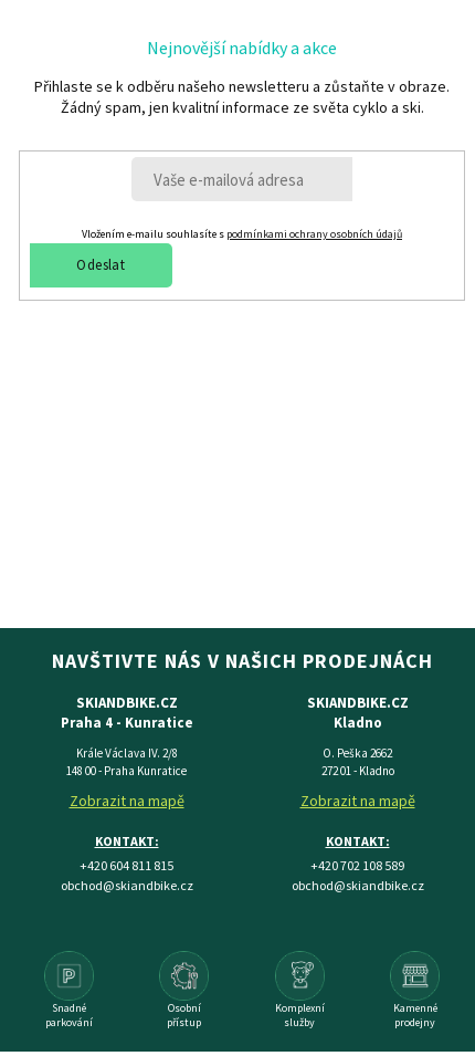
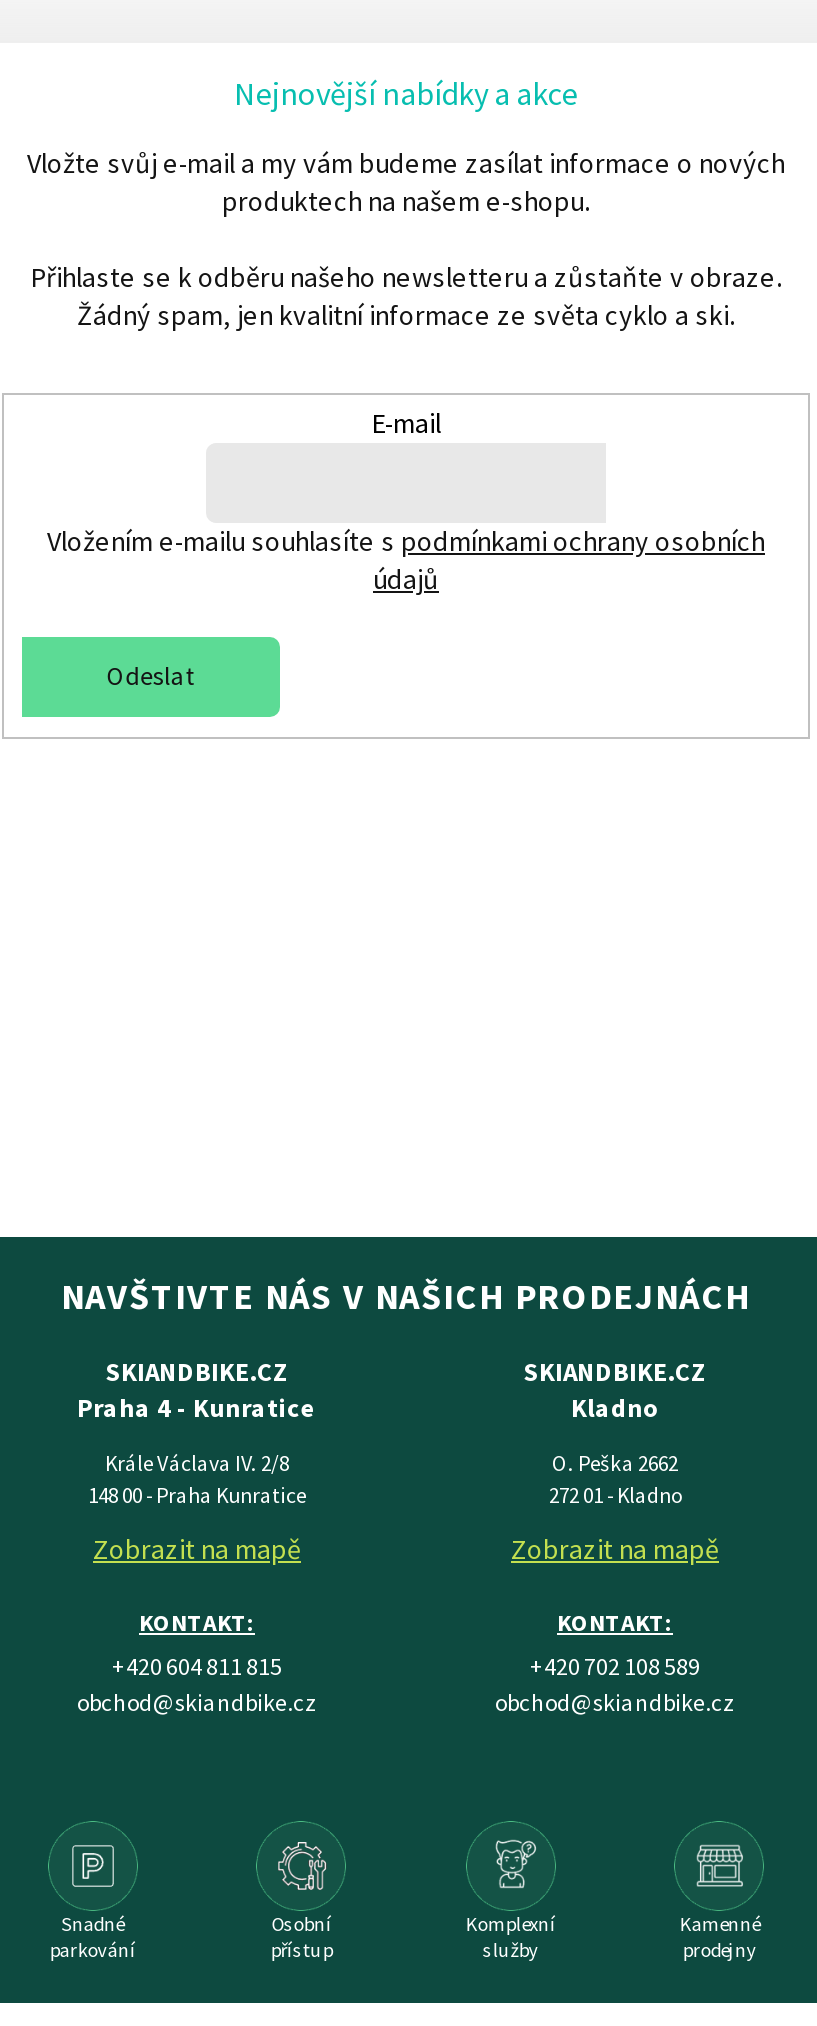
none -> [27,145,785,219] Vložte svůj e-mail a my vám budeme zasílat informace o nových | produktech na našem e-shopu.
[82,227,402,241] Vložením e-mailu souhlasíte s podmínkami ochrany osobních údajů -> [47,405,765,597] E-mail | Vložením e-mailu souhlasíte s podmínkami ochrany osobních | údajů
moved [77,256,125,275] -> [107,659,194,693]: Odeslat

